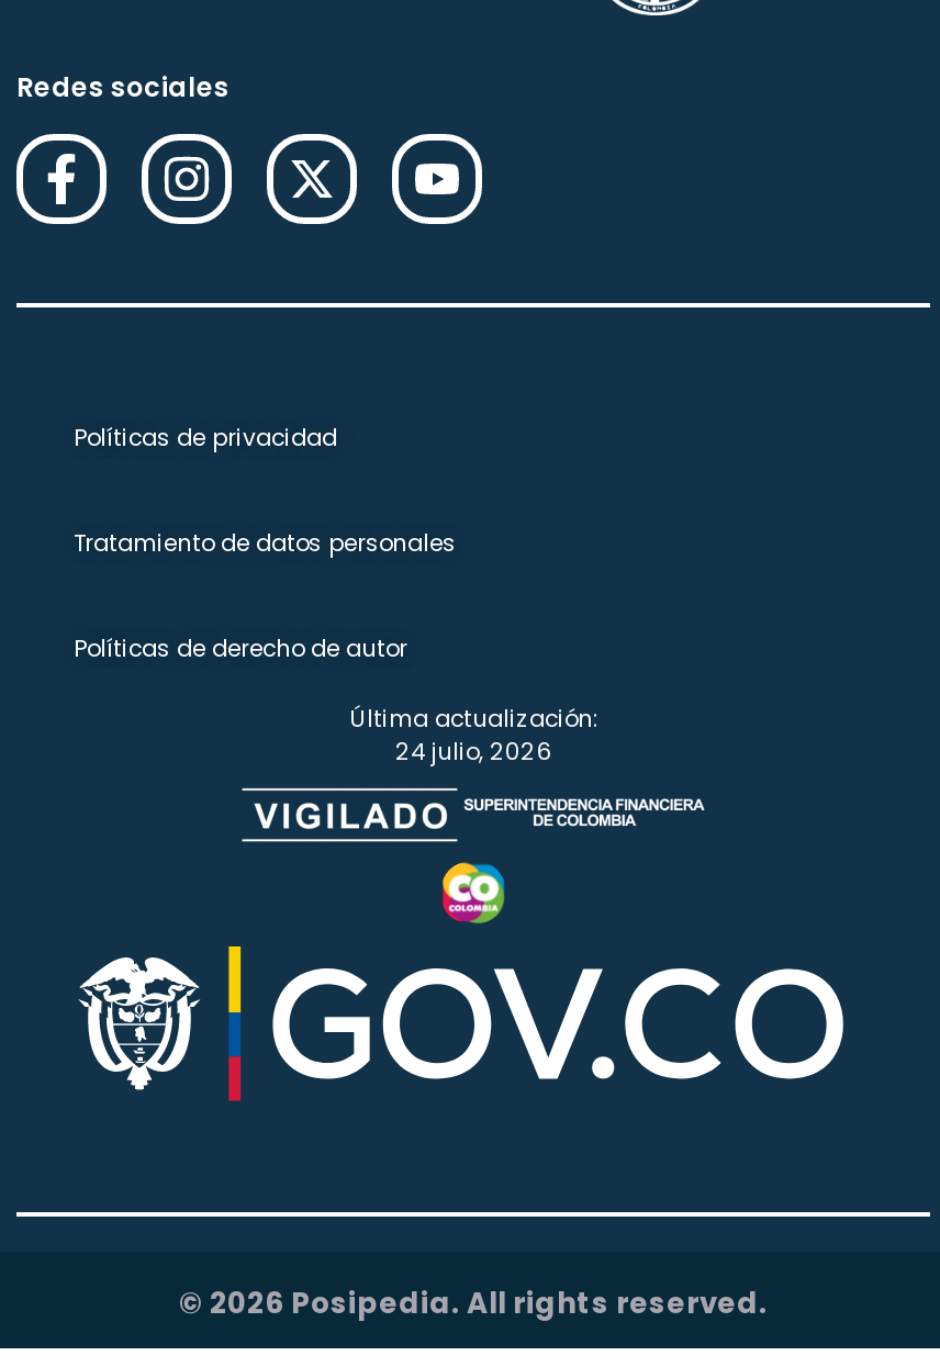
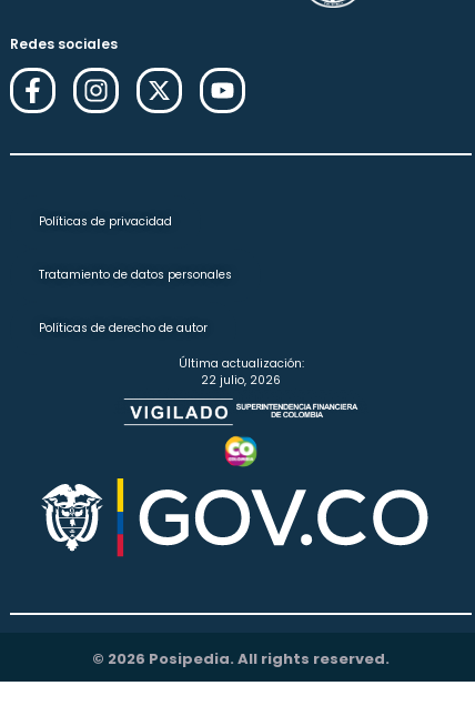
[395,735,551,768] 24 julio, 2026 -> [201,372,281,388] 22 julio, 2026

